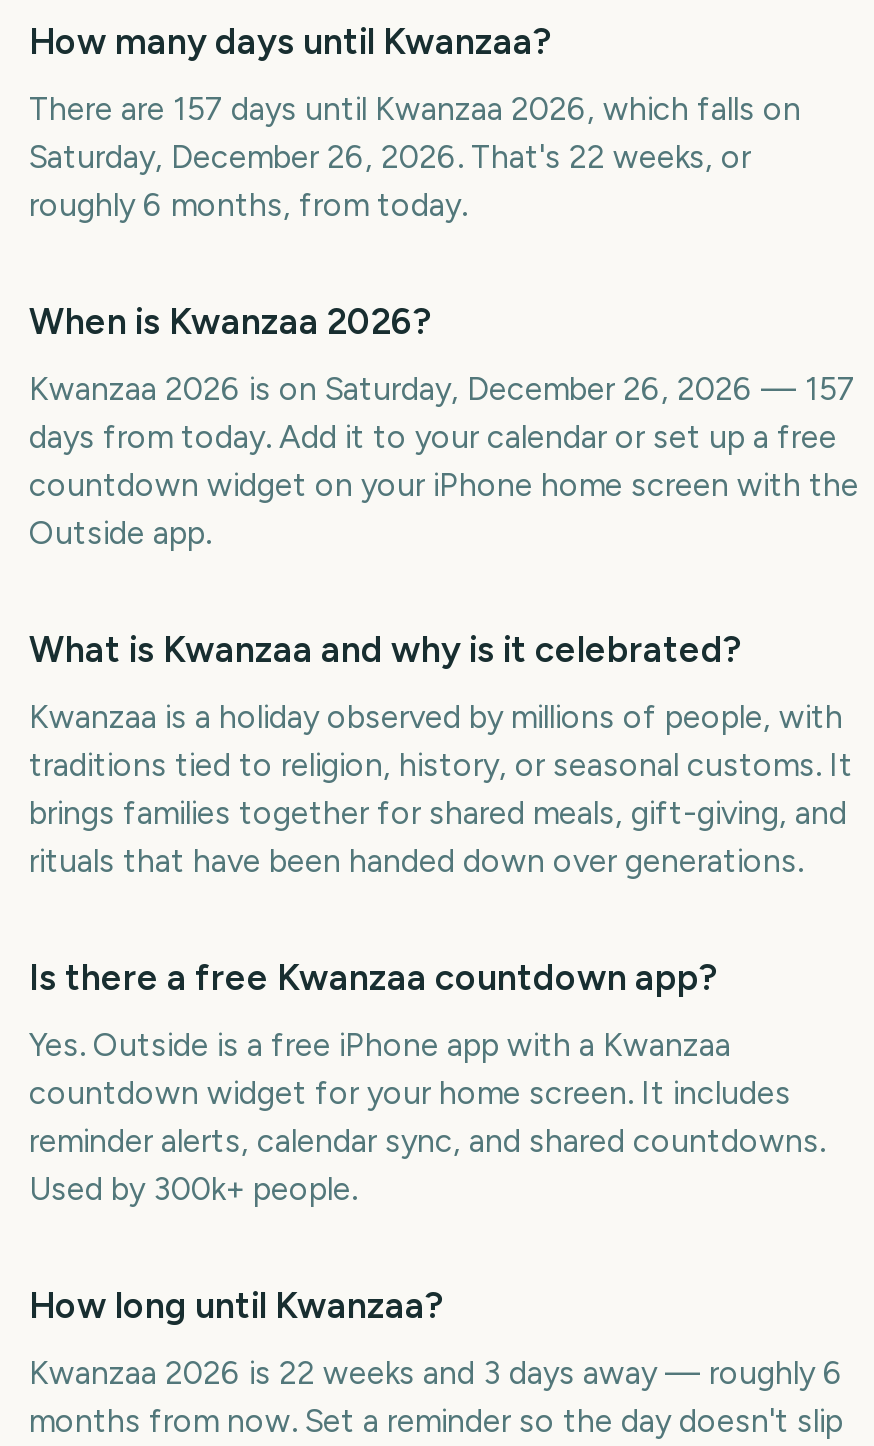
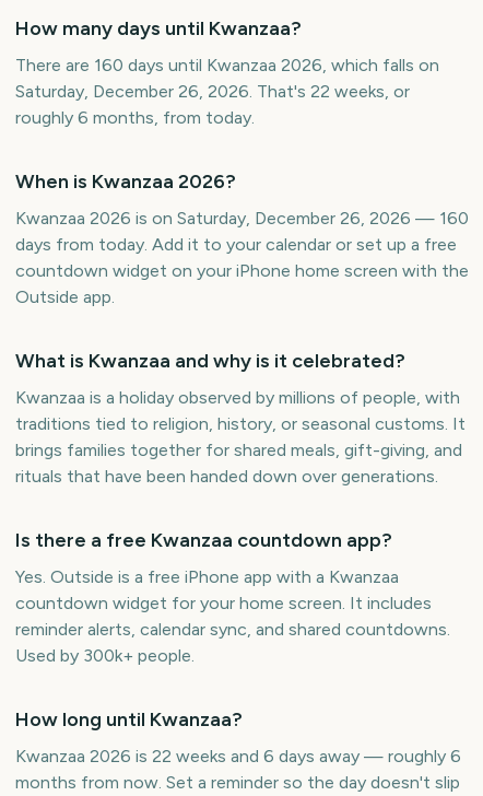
[29,90,801,128] There are 157 days until Kwanzaa 2026, which falls on -> [15,55,439,75] There are 160 days until Kwanzaa 2026, which falls on
[29,370,855,408] Kwanzaa 2026 is on Saturday, December 26, 2026 — 157 -> [15,208,469,229] Kwanzaa 2026 is on Saturday, December 26, 2026 — 160
[29,1354,843,1392] Kwanzaa 2026 is 22 weeks and 3 days away — roughly 6 -> [15,746,461,766] Kwanzaa 2026 is 22 weeks and 6 days away — roughly 6

